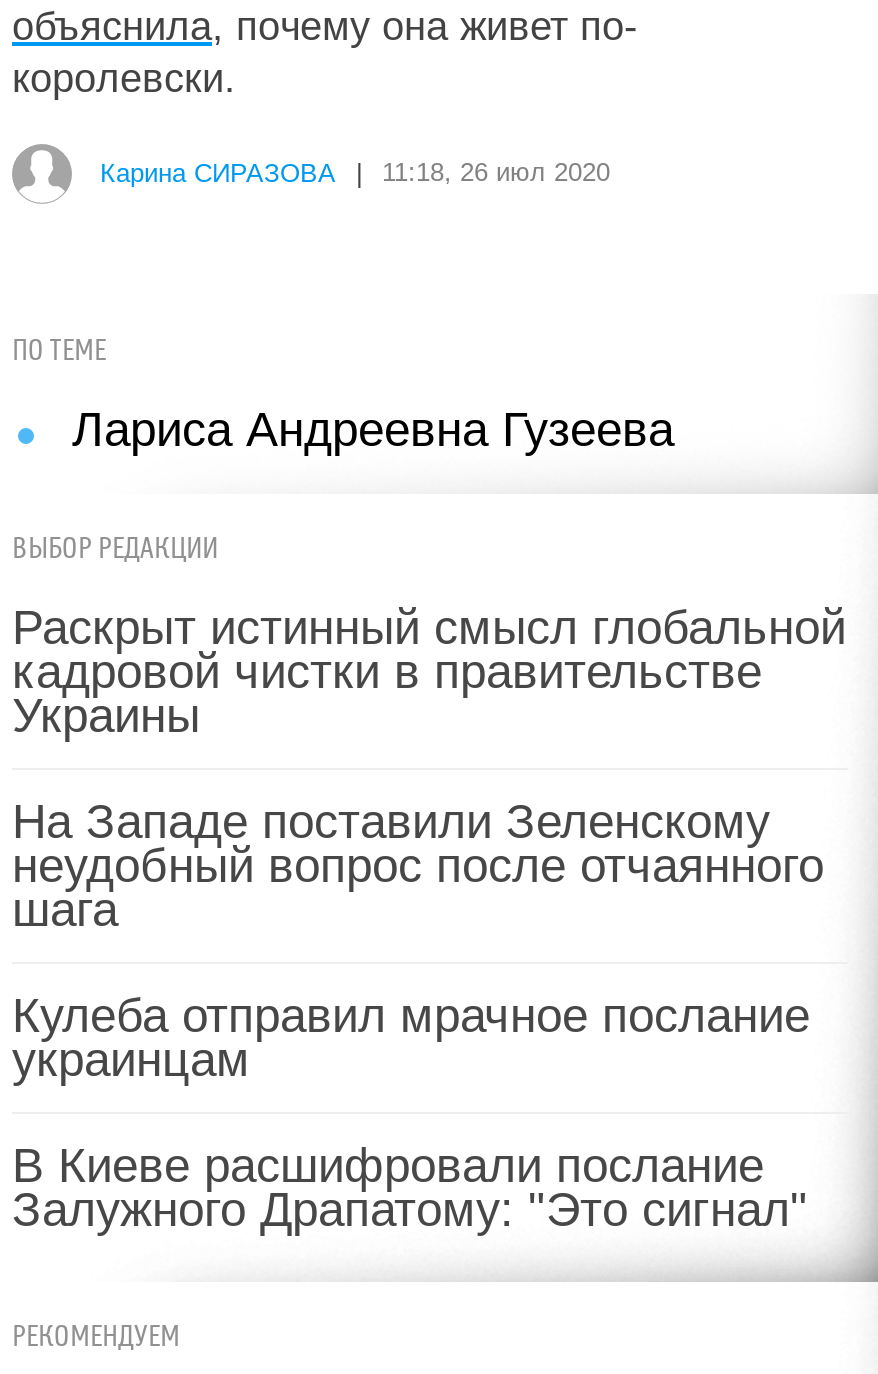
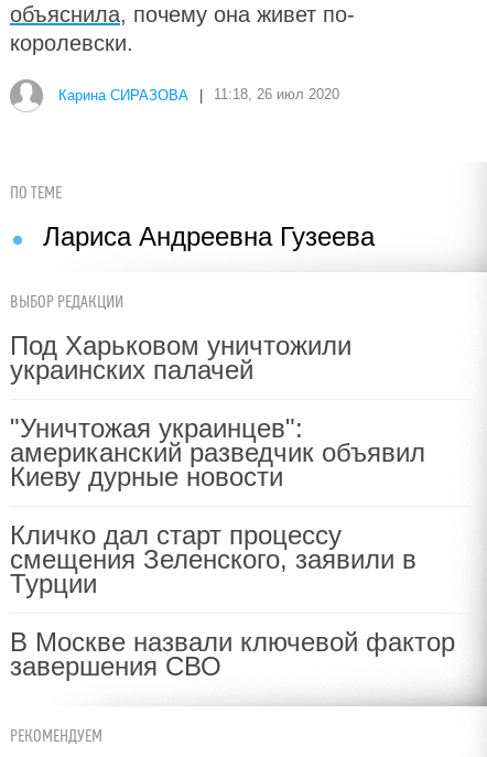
[12,600,846,742] Раскрыт истинный смысл глобальной | кадровой чистки в правительстве | Украины -> [10,331,351,385] Под Харьковом уничтожили | украинских палачей
[12,794,824,936] На Западе поставили Зеленскому | неудобный вопрос после отчаянного | шага -> [10,413,425,491] "Уничтожая украинцев": | американский разведчик объявил | Киеву дурные новости
[12,988,810,1086] Кулеба отправил мрачное послание | украинцам -> [10,520,416,598] Кличко дал старт процессу | смещения Зеленского, заявили в | Турции
[12,1138,808,1236] В Киеве расшифровали послание | Залужного Драпатому: "Это сигнал" -> [10,627,455,681] В Москве назвали ключевой фактор | завершения СВО

